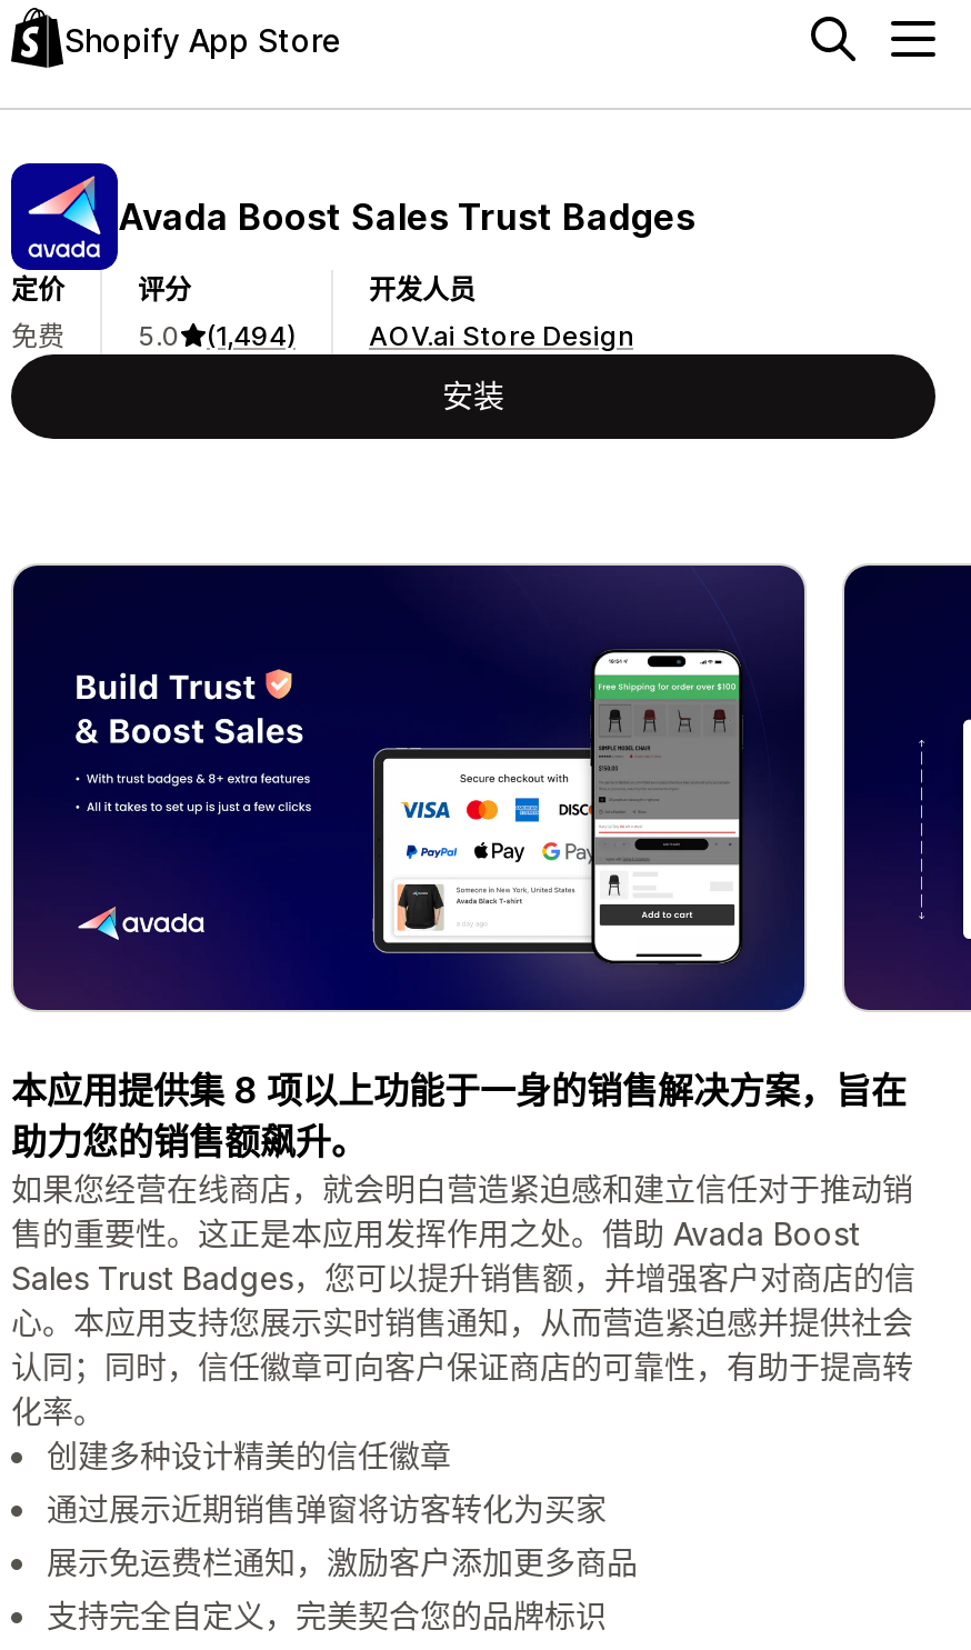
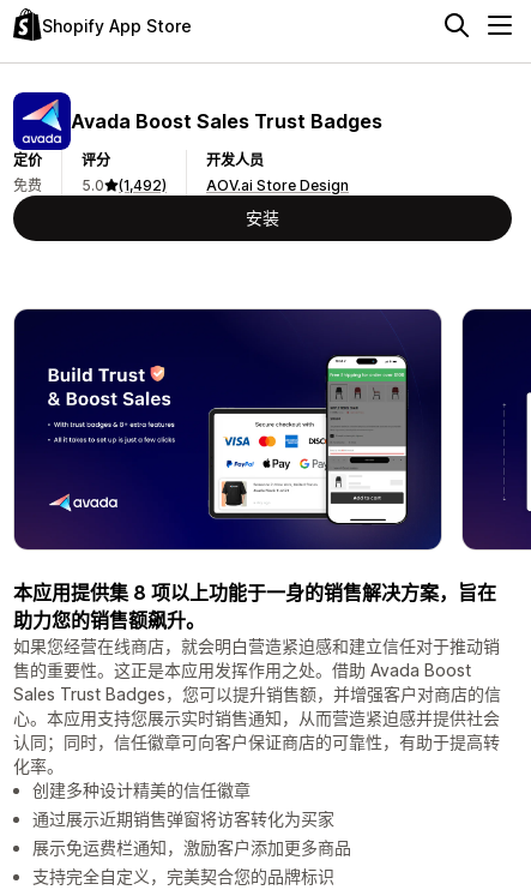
[138,319,296,352] 5.0 (1,494) -> [82,176,167,194] 5.0 (1,492)

